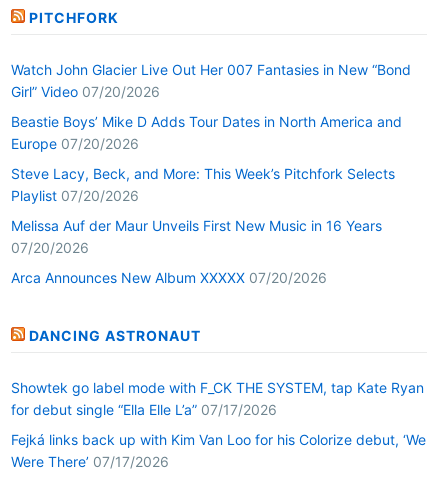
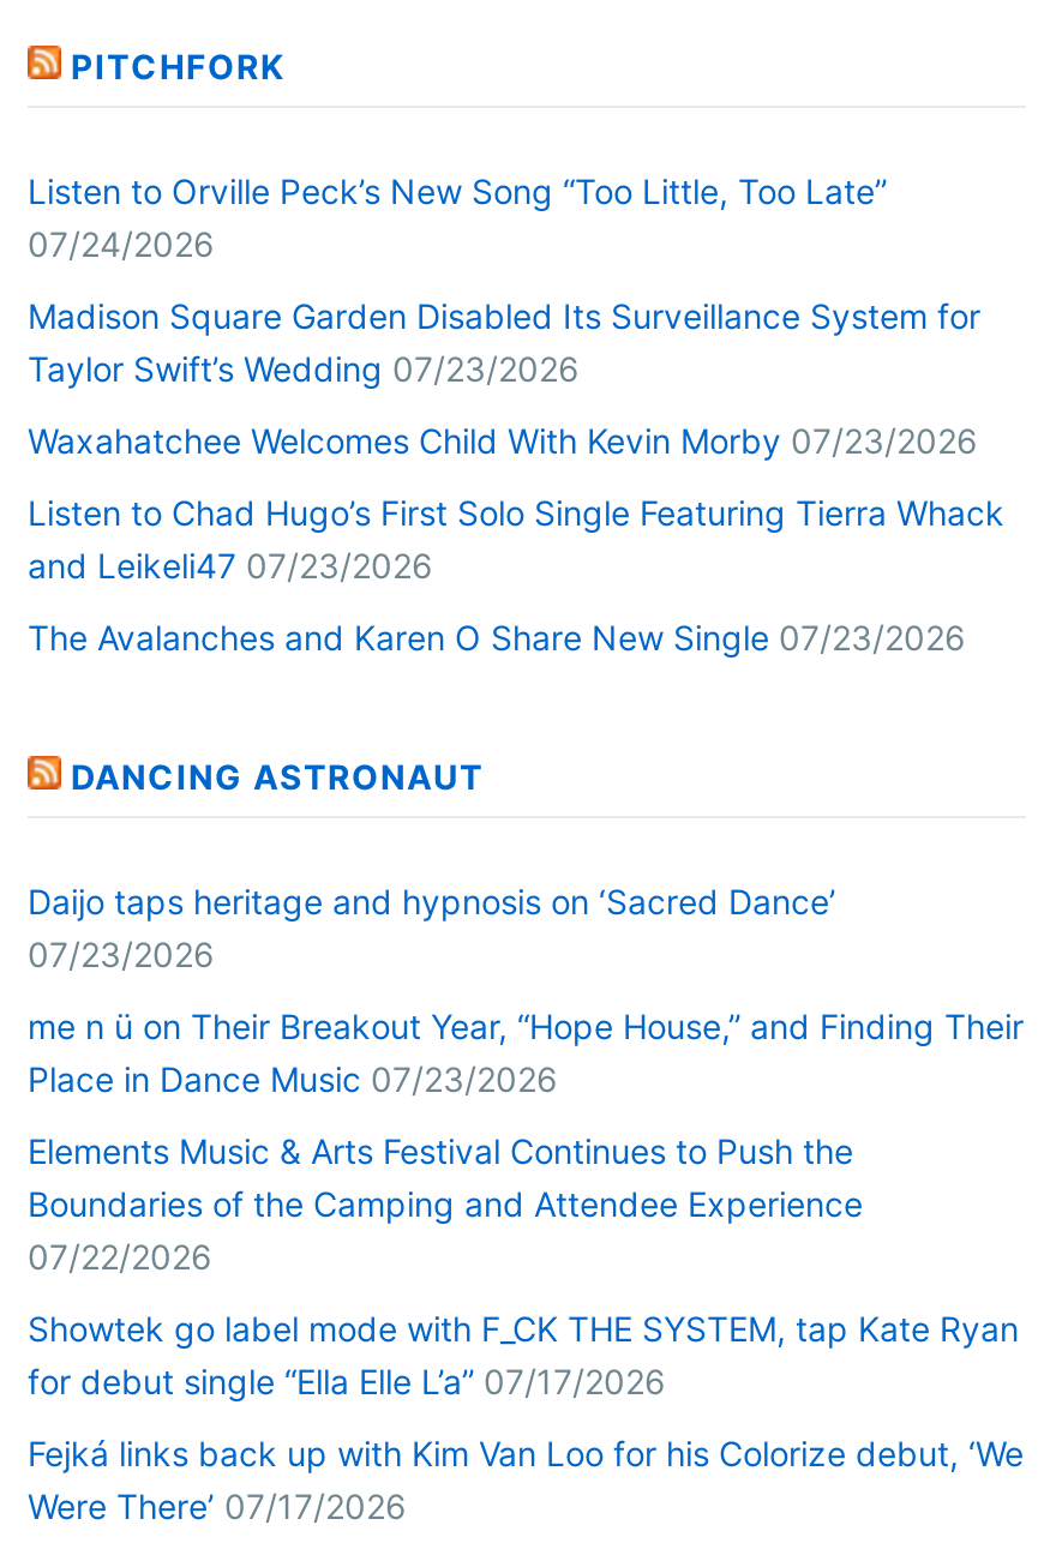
[11,61,411,100] Watch John Glacier Live Out Her 007 Fantasies in New “Bond | Girl” Video 07/20/2026 -> [28,170,887,264] Listen to Orville Peck’s New Song “Too Little, Too Late” | 07/24/2026
[11,113,402,152] Beastie Boys’ Mike D Adds Tour Dates in North America and | Europe 07/20/2026 -> [28,295,980,389] Madison Square Garden Disabled Its Surveillance System for | Taylor Swift’s Wedding 07/23/2026
[11,165,395,204] Steve Lacy, Beck, and More: This Week’s Pitchfork Selects | Playlist 07/20/2026 -> [28,420,978,461] Waxahatchee Welcomes Child With Kevin Morby 07/23/2026
[11,217,382,256] Melissa Auf der Maur Unveils First New Music in 16 Years | 07/20/2026 -> [28,492,1004,585] Listen to Chad Hugo’s First Solo Single Featuring Tierra Whack | and Leikeli47 07/23/2026
[11,269,327,286] Arca Announces New Album XXXXX 07/20/2026 -> [28,616,966,657] The Avalanches and Karen O Share New Single 07/23/2026
moved [29,327,201,344] -> [71,757,484,797]: DANCING ASTRONAUT
none -> [28,881,1024,1277] Daijo taps heritage and hypnosis on ‘Sacred Dance’ | 07/23/2026 | me n ü on Their Breakout Year, “Hope House,” and Finding Their | Place in Dance Music 07/23/2026 | Elements Music & Arts Festival Continues to Push the | Boundaries of the Camping and Attendee Experience | 07/22/2026

